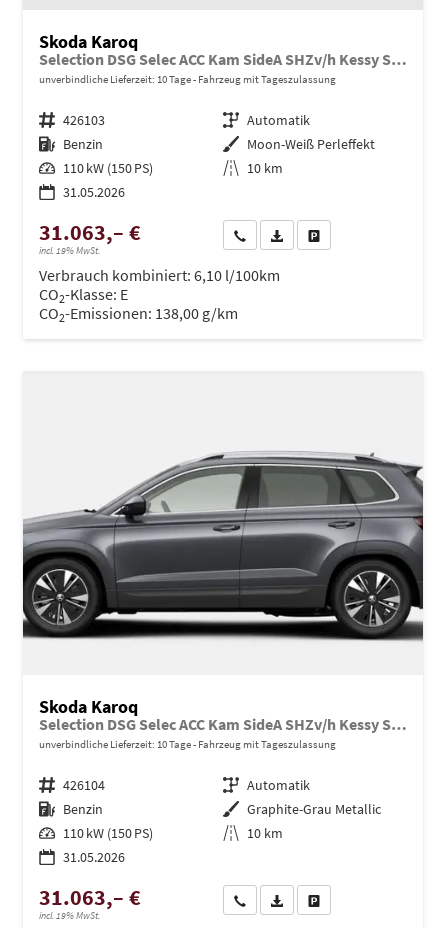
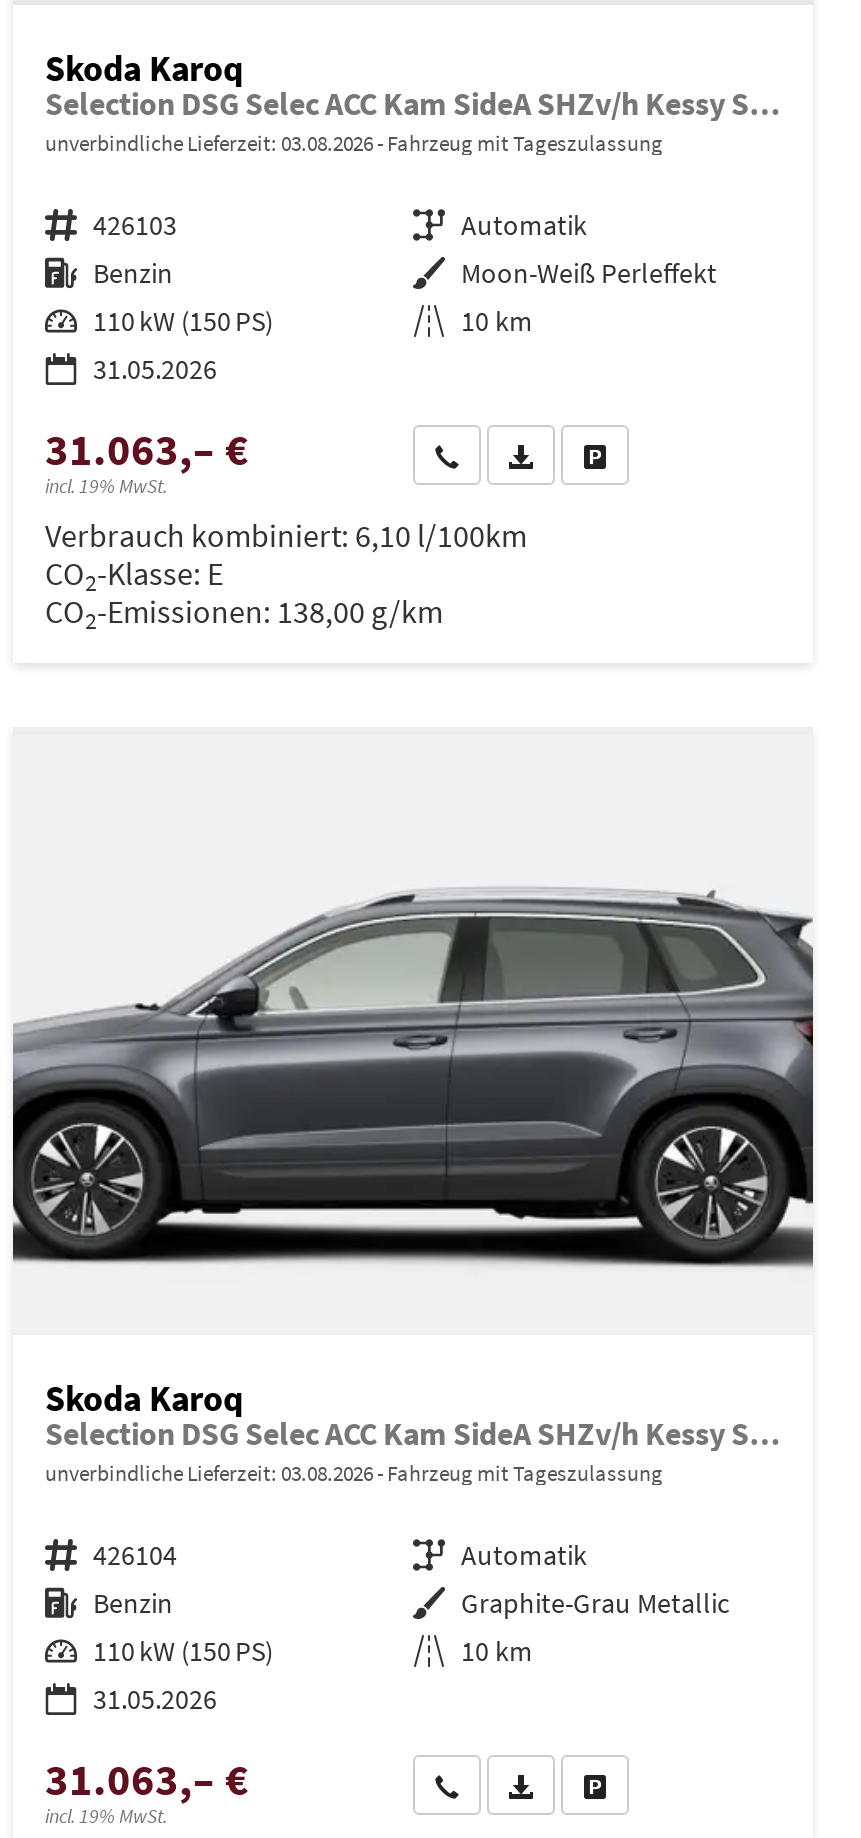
[39,72,336,86] unverbindliche Lieferzeit: 10 Tage Fahrzeug mit Tageszulassung -> [45,129,663,157] unverbindliche Lieferzeit: 03.08.2026 Fahrzeug mit Tageszulassung
[39,737,336,751] unverbindliche Lieferzeit: 10 Tage Fahrzeug mit Tageszulassung -> [45,1459,663,1487] unverbindliche Lieferzeit: 03.08.2026 Fahrzeug mit Tageszulassung

